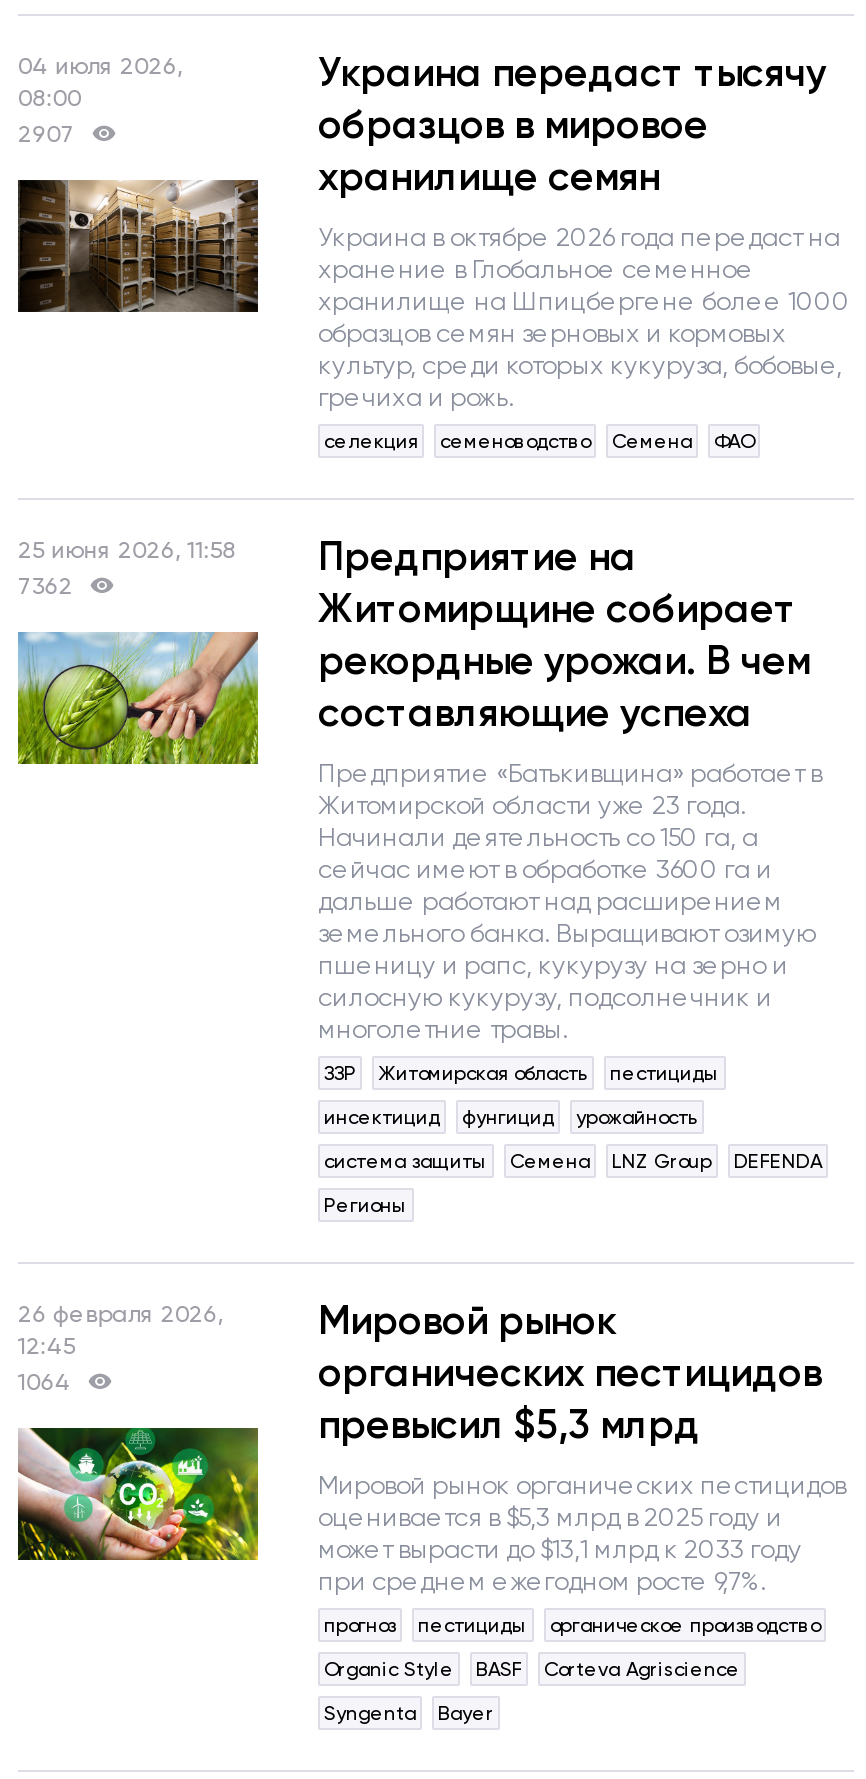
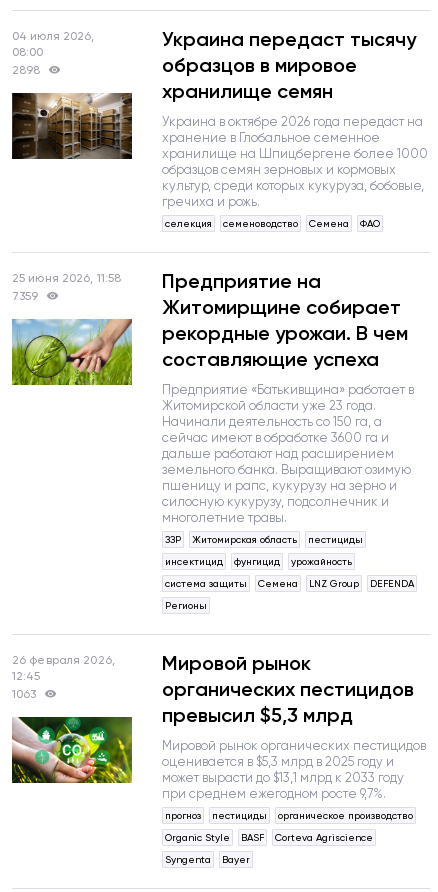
[18,119,75,147] 2907 -> [12,63,40,77] 2898
[18,571,73,599] 7362 -> [12,289,38,303] 7359
[18,1367,71,1395] 1064 -> [12,687,36,701] 1063

